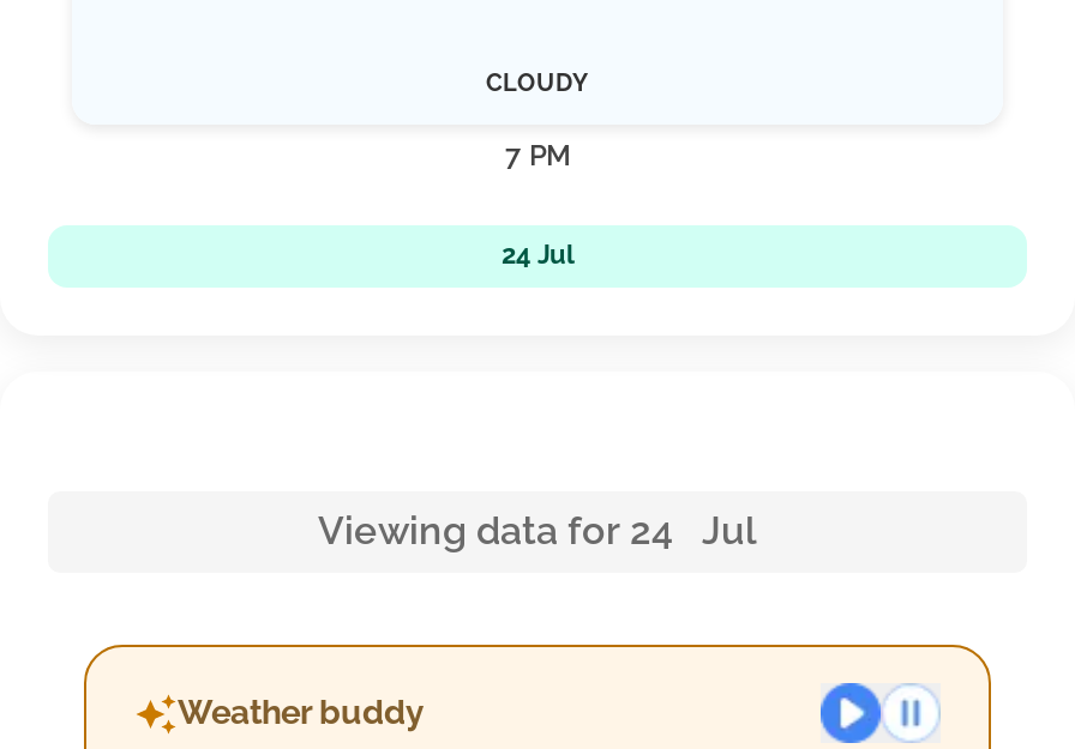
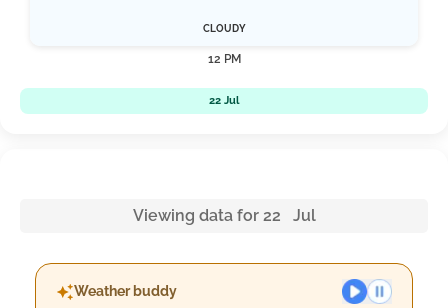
[505,139,570,173] 7 PM -> [207,52,240,66] 12 PM
[502,240,573,271] 24 Jul -> [209,94,239,107] 22 Jul
[318,508,757,554] Viewing data for 24 Jul -> [132,206,315,225] Viewing data for 22 Jul

